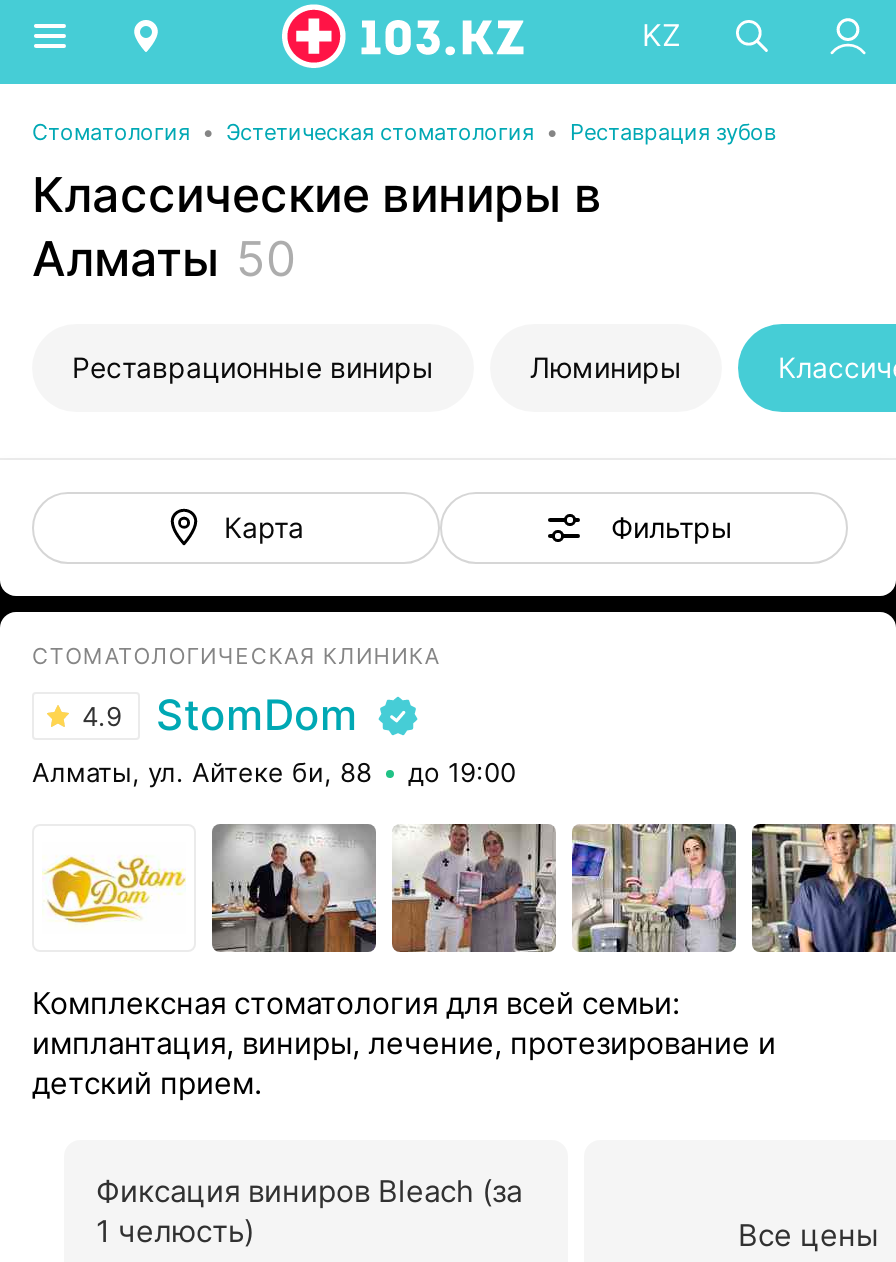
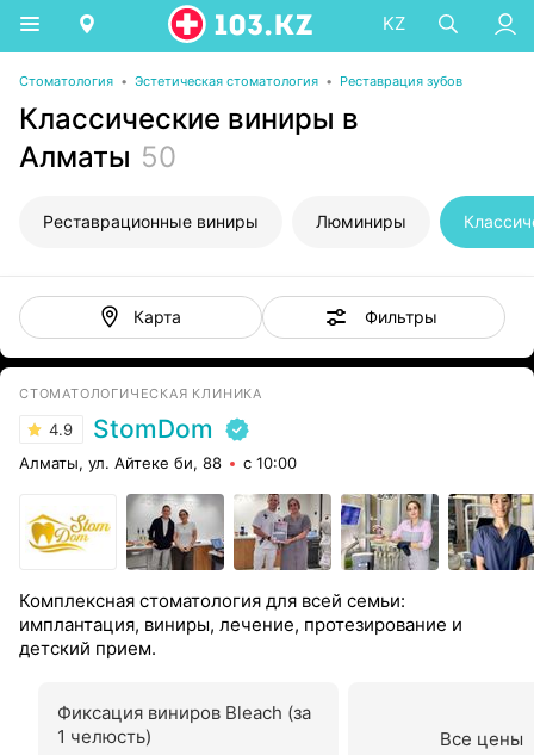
[32,756,516,788] Алматы, ул. Айтеке би, 88 до 19:00 -> [19,453,297,472] Алматы, ул. Айтеке би, 88 с 10:00

